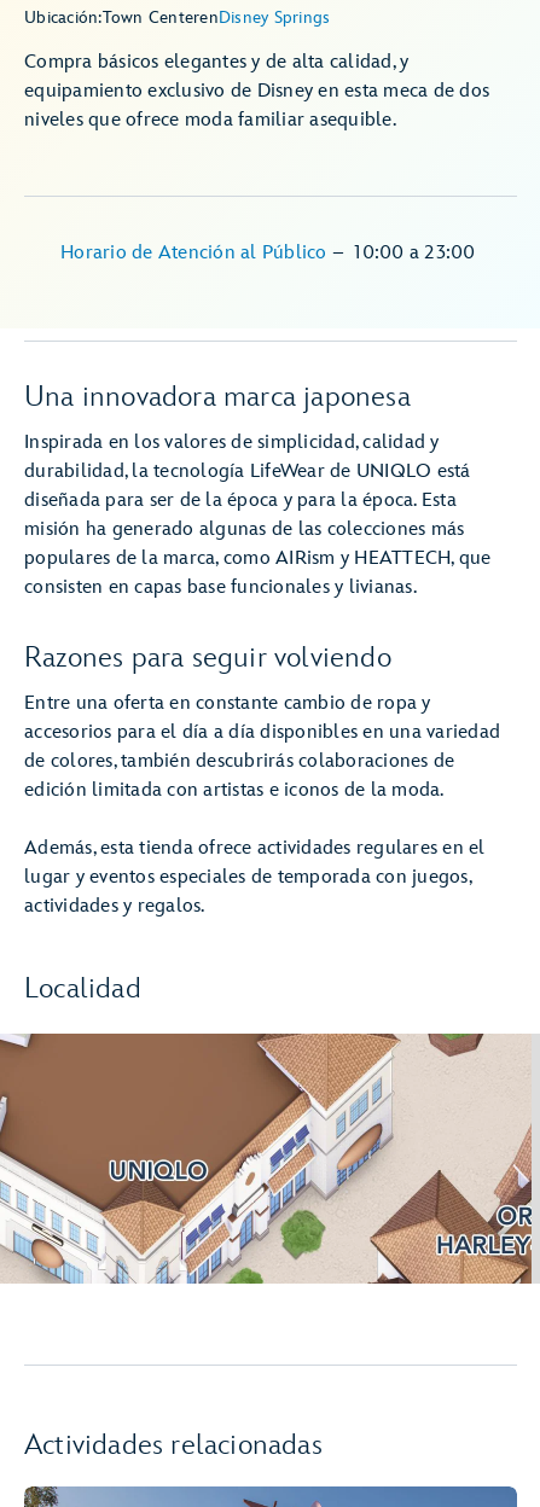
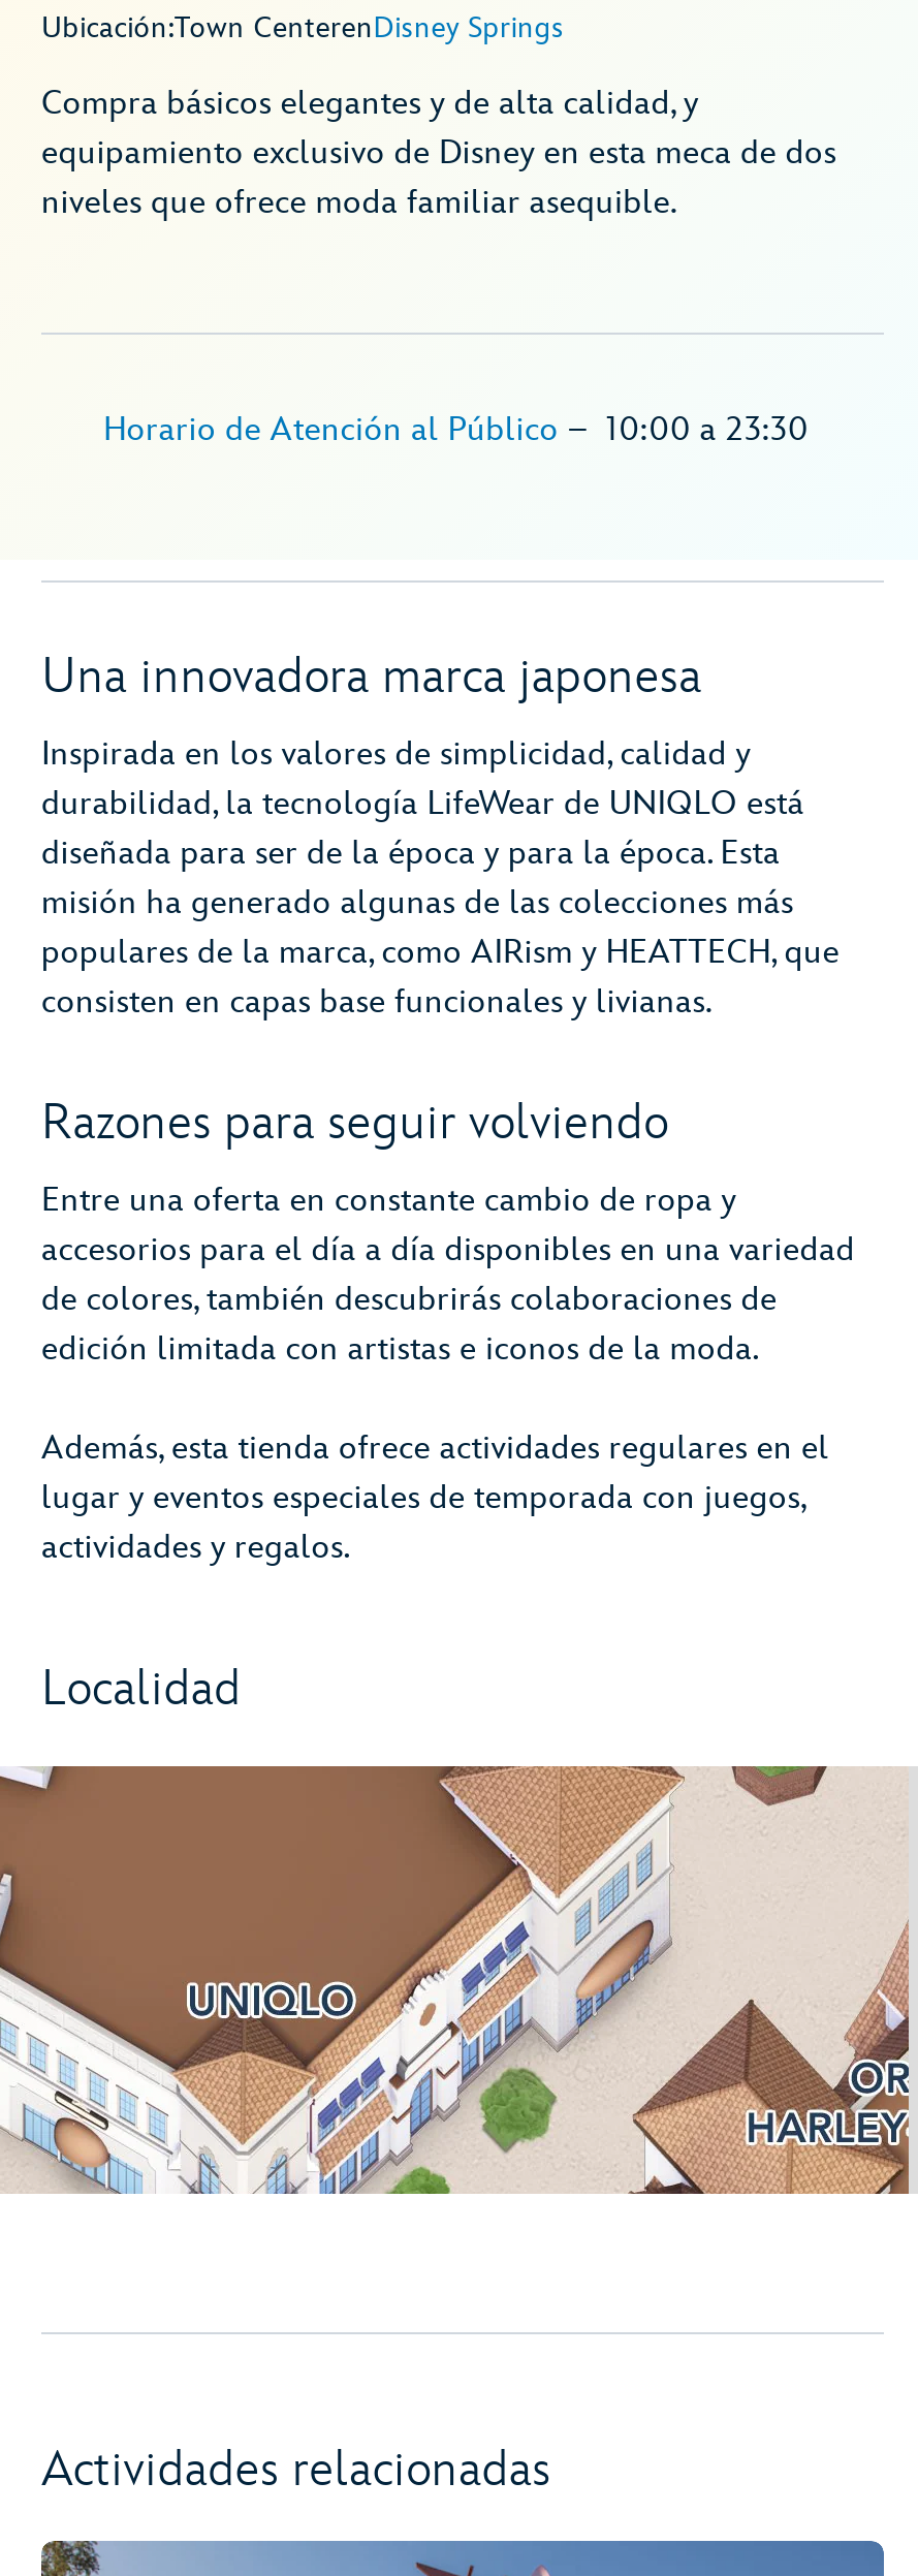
[60,242,475,264] Horario de Atención al Público – 10:00 a 23:00 -> [103,411,809,450] Horario de Atención al Público – 10:00 a 23:30

